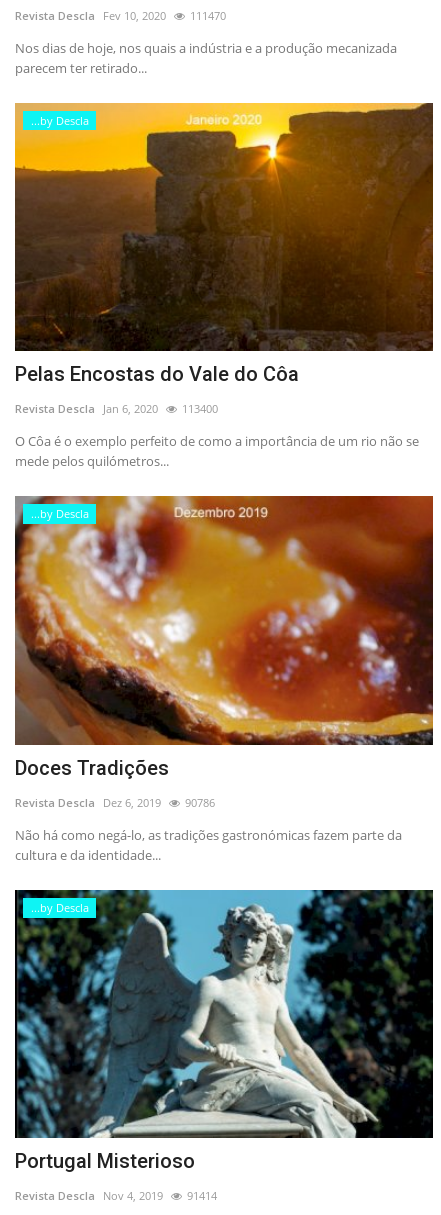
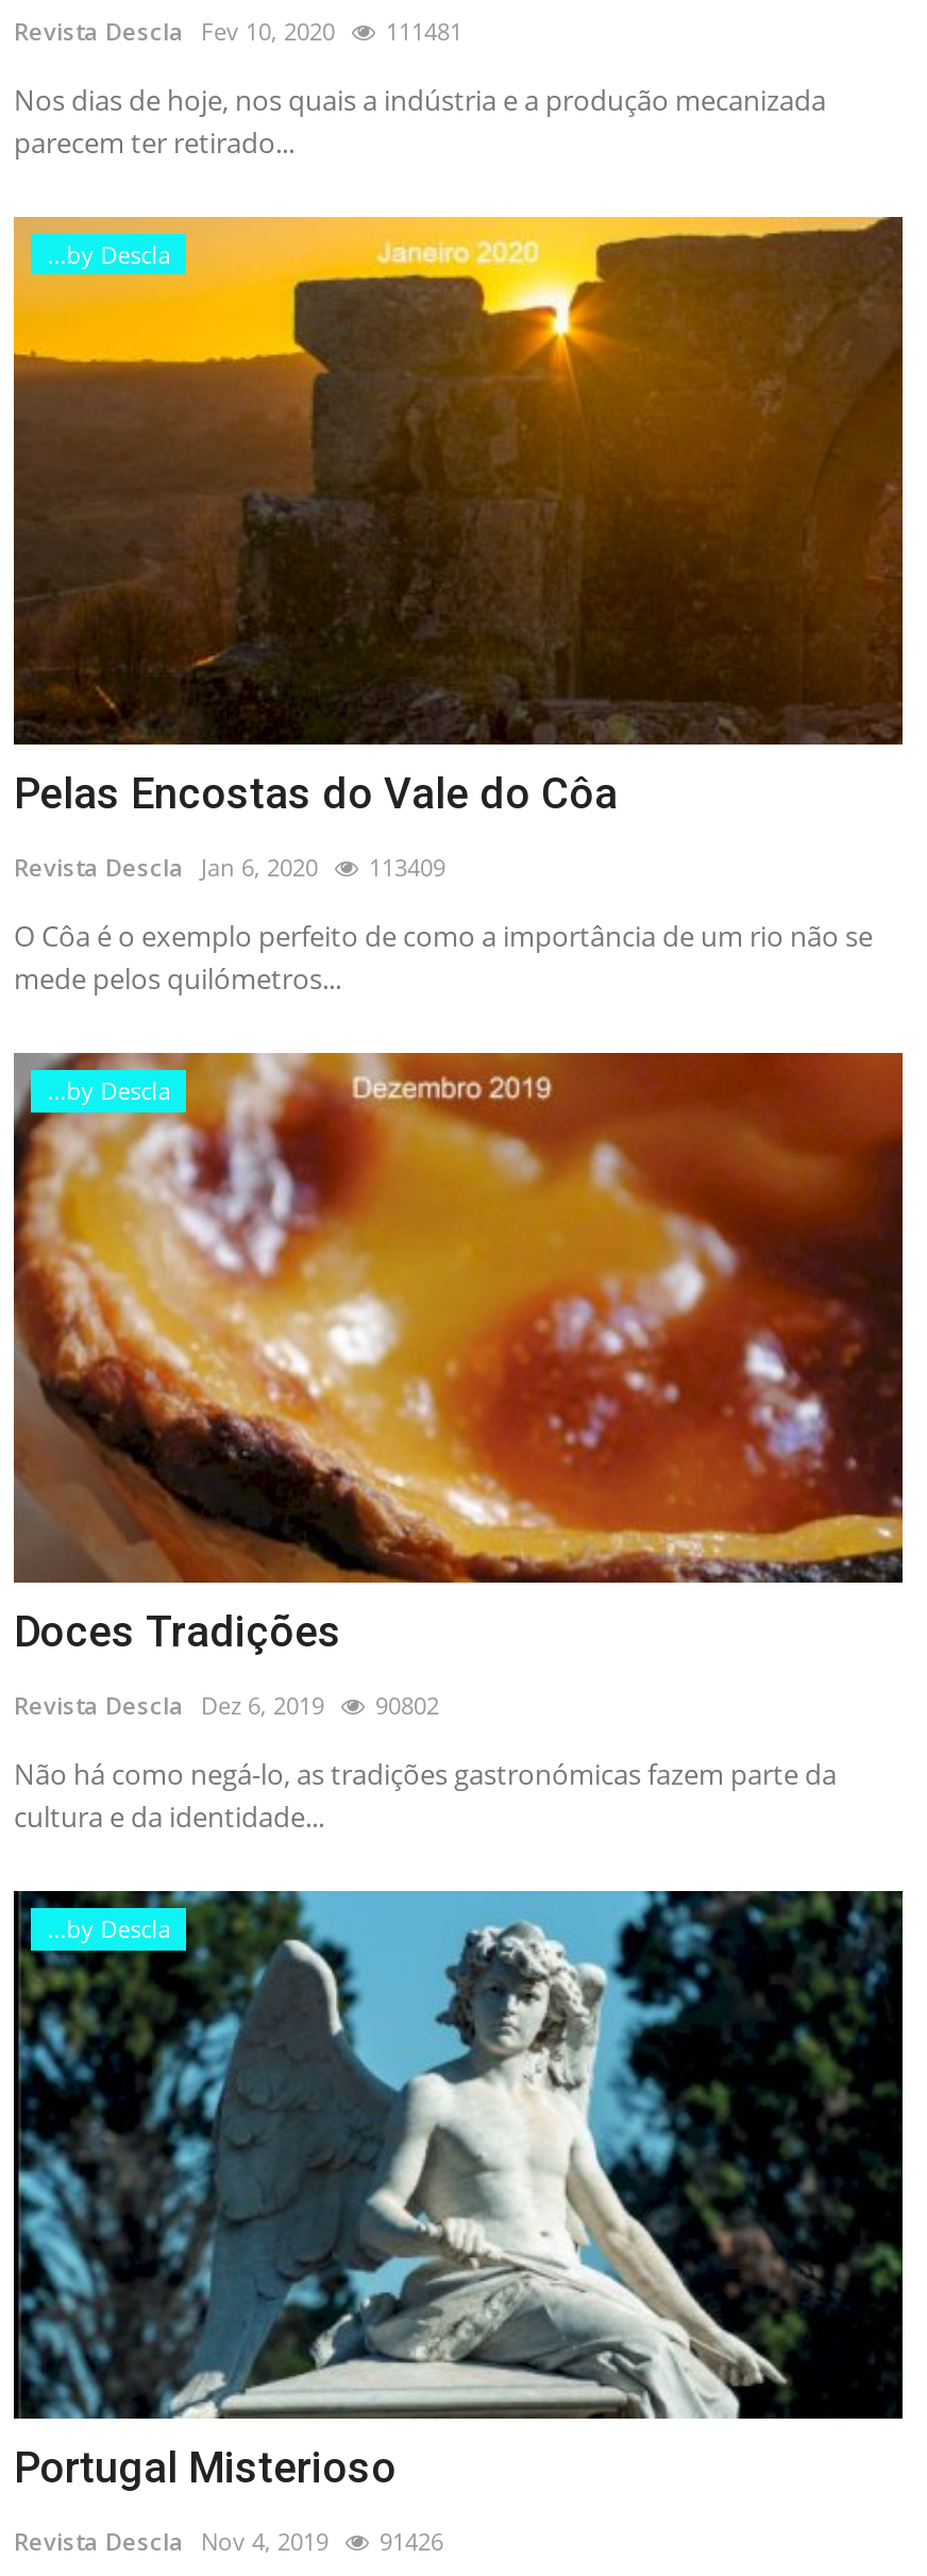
[15,8,226,23] Revista Descla Fev 10, 2020 111470 -> [14,14,462,46] Revista Descla Fev 10, 2020 111481
[15,401,218,416] Revista Descla Jan 6, 2020 113400 -> [14,851,445,883] Revista Descla Jan 6, 2020 113409
[15,795,215,810] Revista Descla Dez 6, 2019 90786 -> [14,1689,439,1720] Revista Descla Dez 6, 2019 90802
[15,1188,217,1203] Revista Descla Nov 4, 2019 91414 -> [14,2526,443,2557] Revista Descla Nov 4, 2019 91426

